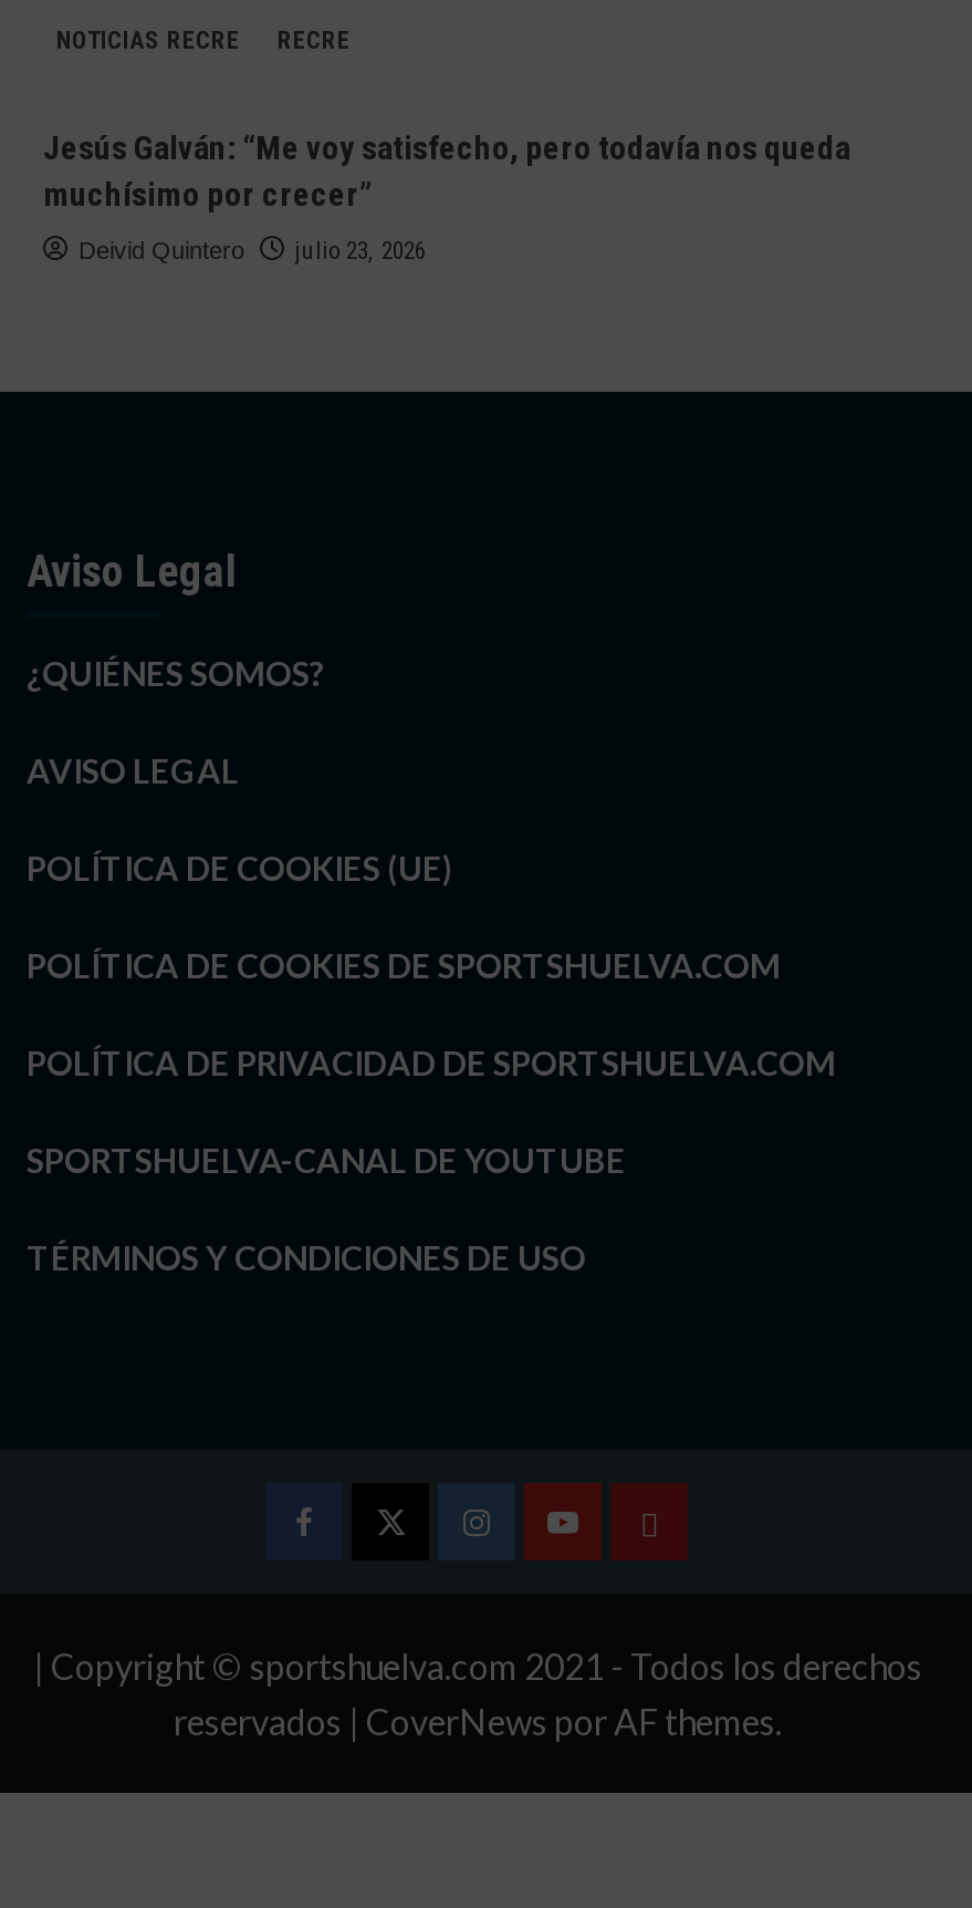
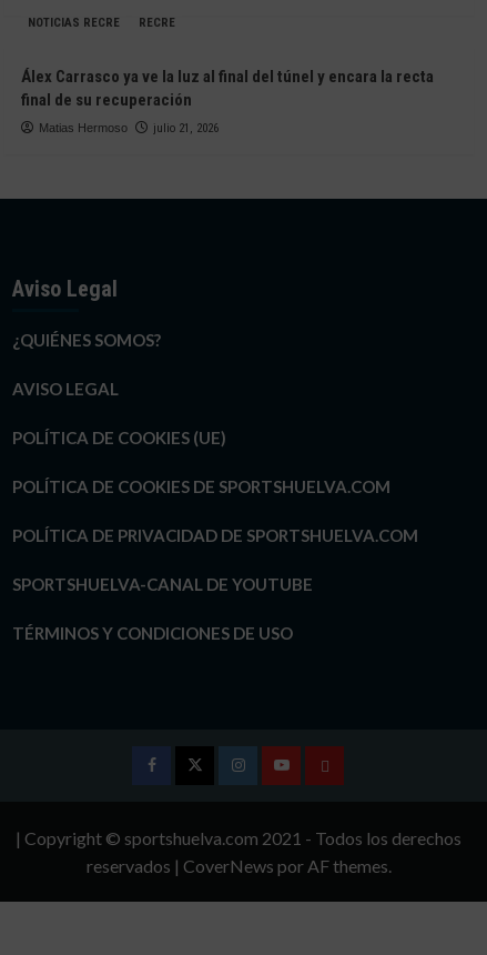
[43,129,850,215] Jesús Galván: “Me voy satisfecho, pero todavía nos queda | muchísimo por crecer” -> [21,66,433,110] Álex Carrasco ya ve la luz al final del túnel y encara la recta | final de su recuperación
[79,238,426,266] Deivid Quintero | julio 23, 2026 -> [38,121,218,135] Matias Hermoso | julio 21, 2026

